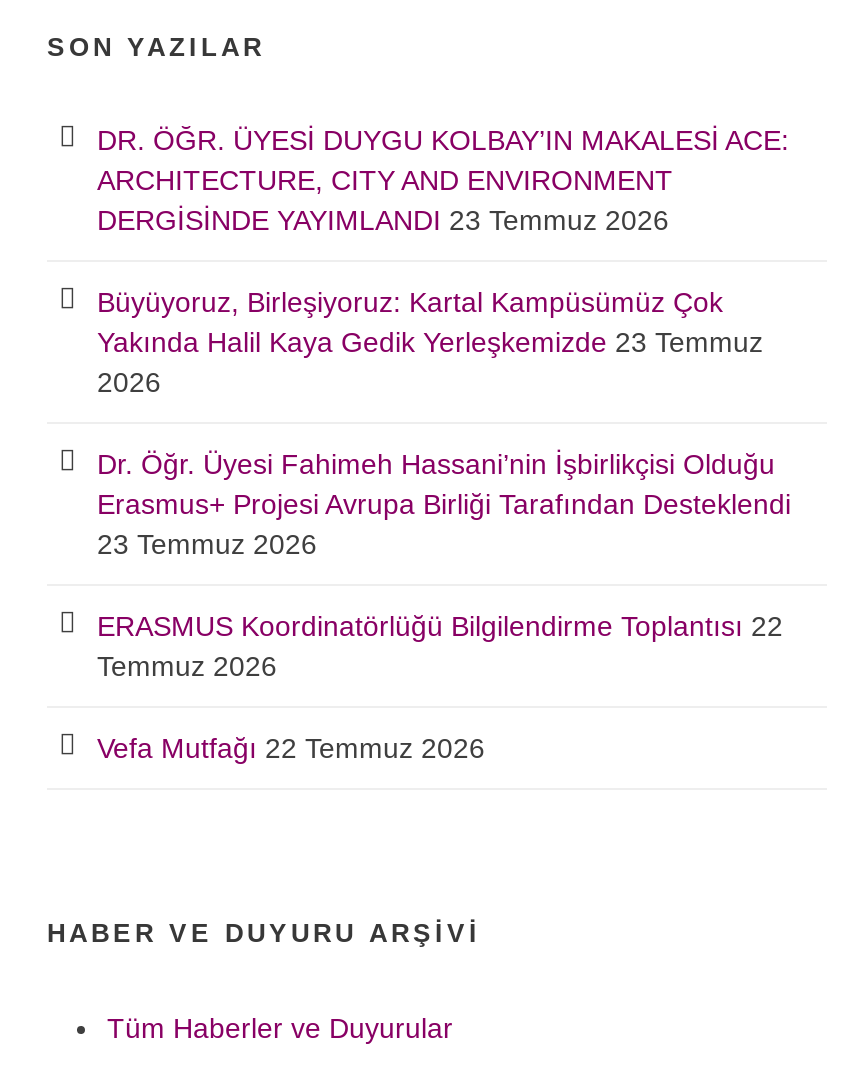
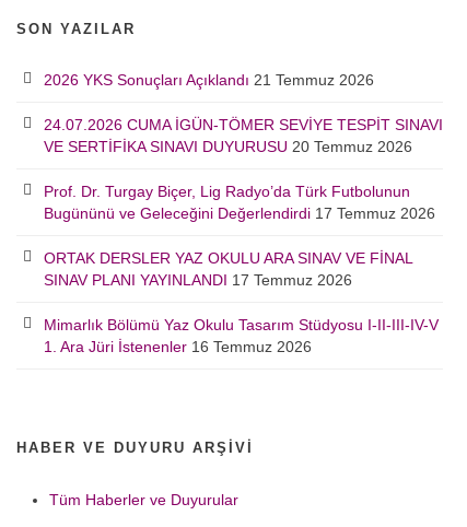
[97,124,789,236] DR. ÖĞR. ÜYESİ DUYGU KOLBAY’IN MAKALESİ ACE: | ARCHITECTURE, CITY AND ENVIRONMENT | DERGİSİNDE YAYIMLANDI 23 Temmuz 2026 -> [44,71,374,88] 2026 YKS Sonuçları Açıklandı 21 Temmuz 2026
[97,286,763,398] Büyüyoruz, Birleşiyoruz: Kartal Kampüsümüz Çok | Yakında Halil Kaya Gedik Yerleşkemizde 23 Temmuz | 2026 -> [44,116,443,155] 24.07.2026 CUMA İGÜN-TÖMER SEVİYE TESPİT SINAVI | VE SERTİFİKA SINAVI DUYURUSU 20 Temmuz 2026
[97,448,791,560] Dr. Öğr. Üyesi Fahimeh Hassani’nin İşbirlikçisi Olduğu | Erasmus+ Projesi Avrupa Birliği Tarafından Desteklendi | 23 Temmuz 2026 -> [44,182,435,222] Prof. Dr. Turgay Biçer, Lig Radyo’da Türk Futbolunun | Bugününü ve Geleceğini Değerlendirdi 17 Temmuz 2026
[97,610,783,682] ERASMUS Koordinatörlüğü Bilgilendirme Toplantısı 22 | Temmuz 2026 -> [44,249,412,289] ORTAK DERSLER YAZ OKULU ARA SINAV VE FİNAL | SINAV PLANI YAYINLANDI 17 Temmuz 2026
[97,732,485,764] Vefa Mutfağı 22 Temmuz 2026 -> [44,316,439,355] Mimarlık Bölümü Yaz Okulu Tasarım Stüdyosu I-II-III-IV-V | 1. Ara Jüri İstenenler 16 Temmuz 2026

